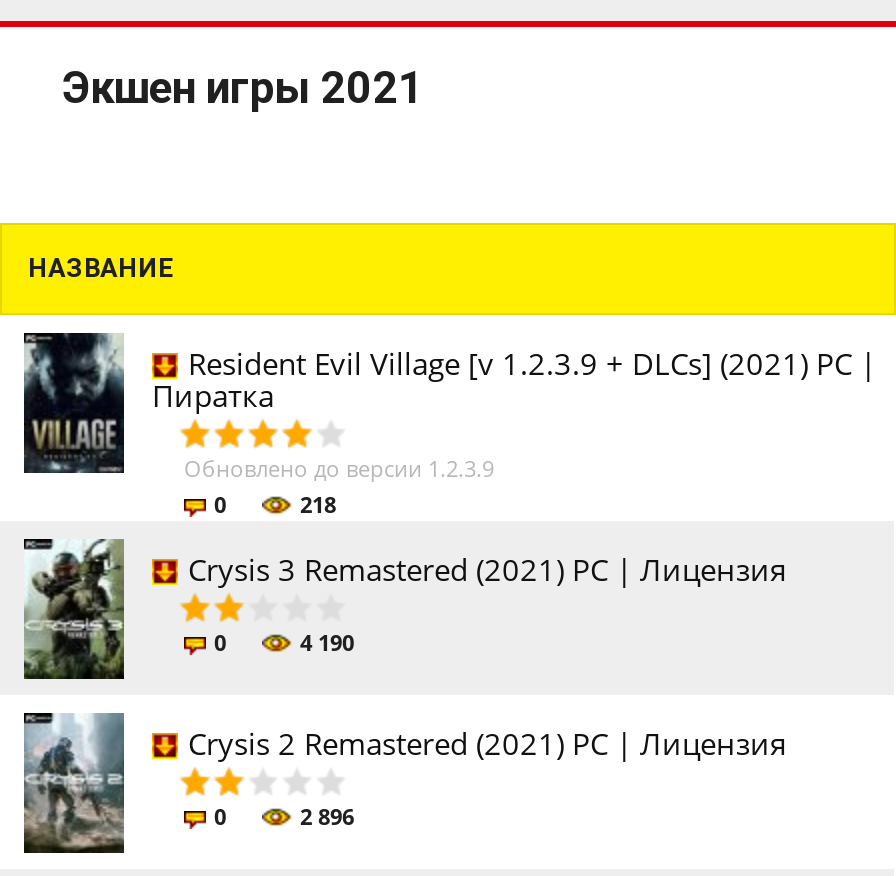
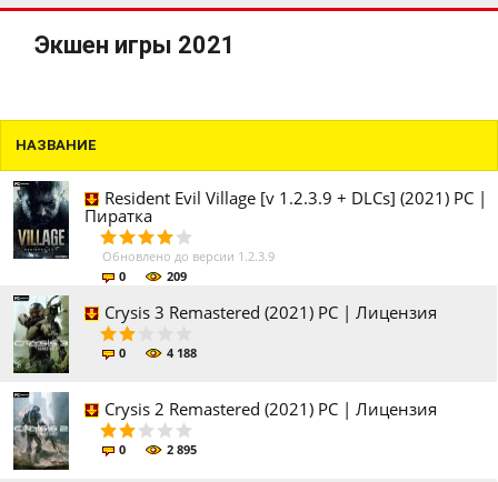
[300,489,336,519] 218 -> [167,268,187,284] 209
[300,627,354,657] 4 190 -> [167,344,197,361] 4 188
[300,801,354,831] 2 896 -> [167,441,197,458] 2 895

